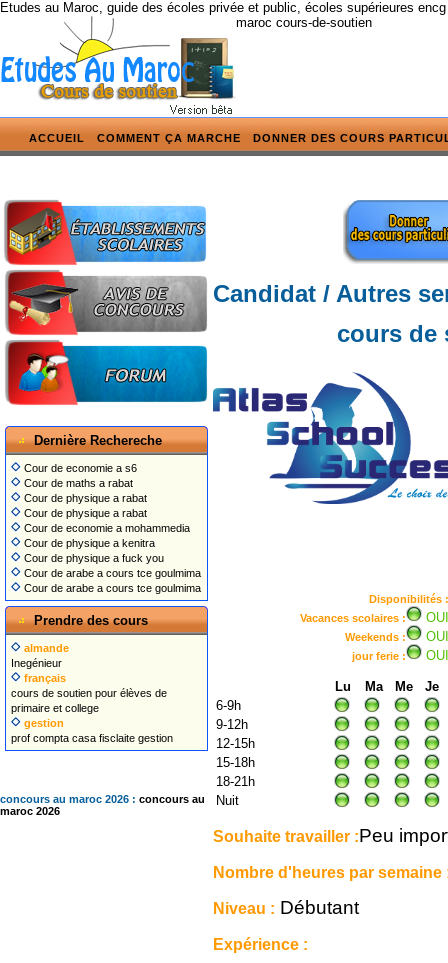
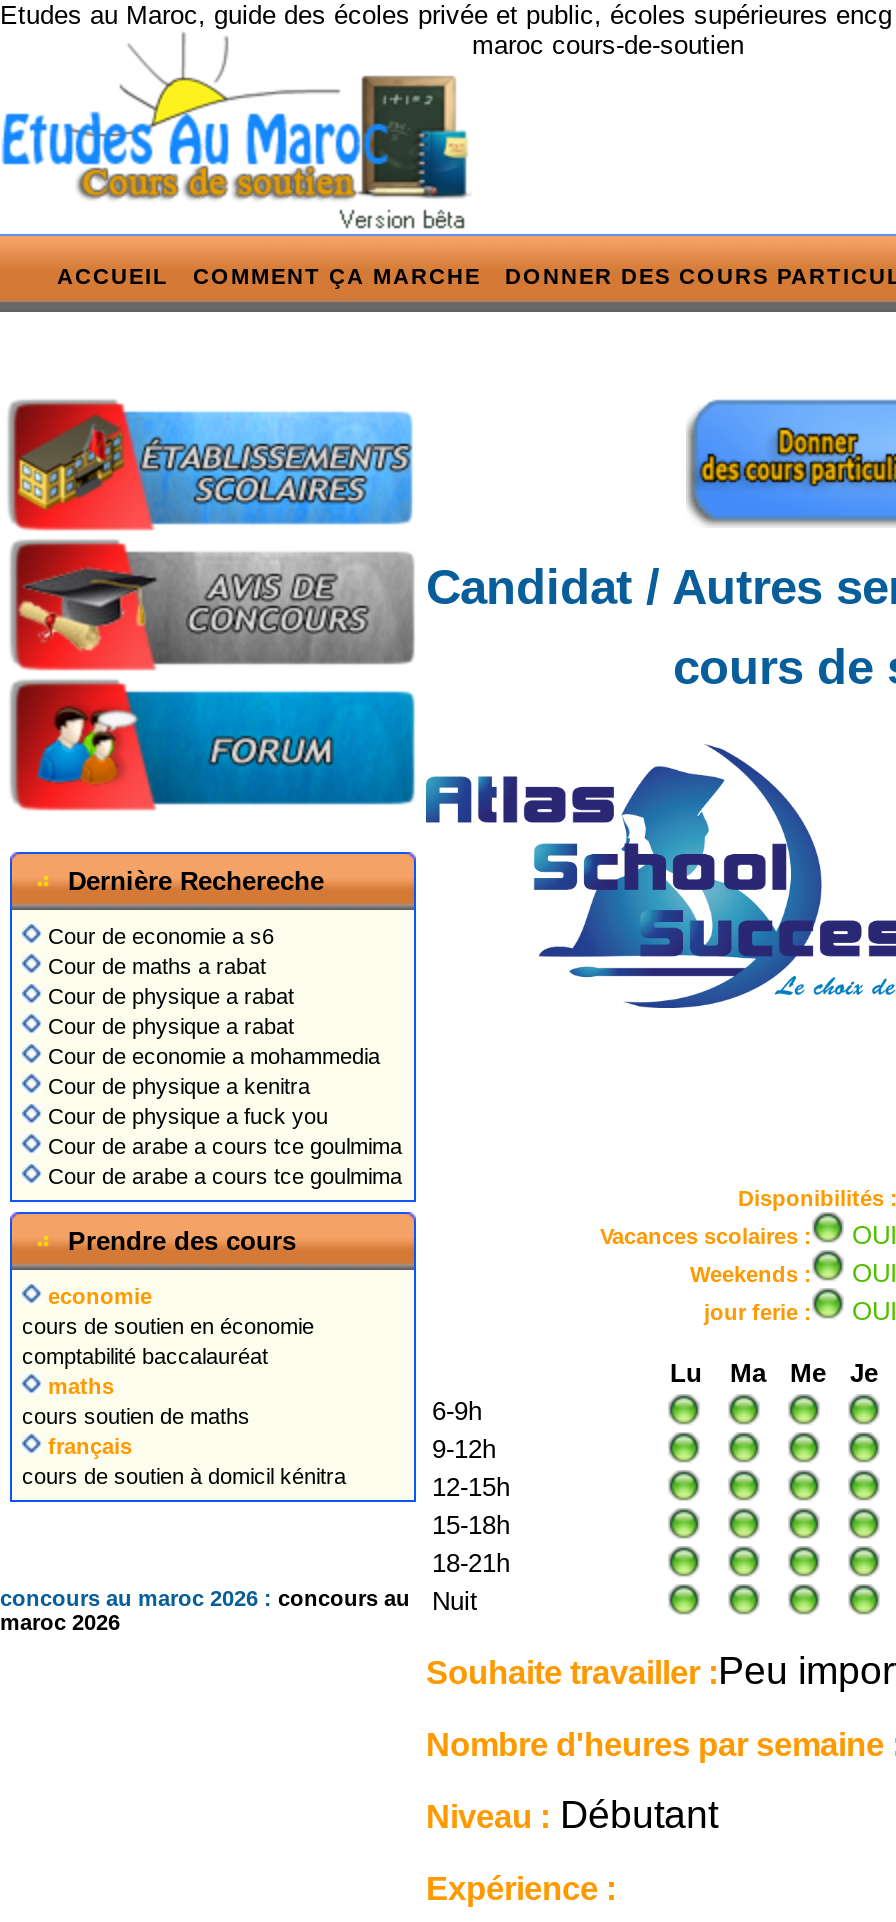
[11,642,69,669] almande | Inegénieur -> [22,1284,314,1428] economie | cours de soutien en économie | comptabilité baccalauréat | maths | cours soutien de maths
moved [24,672,66,684] -> [48,1434,132,1458]: français
[11,687,173,744] cours de soutien pour élèves de | primaire et college | gestion | prof compta casa fisclaite gestion -> [22,1464,346,1488] cours de soutien à domicil kénitra

